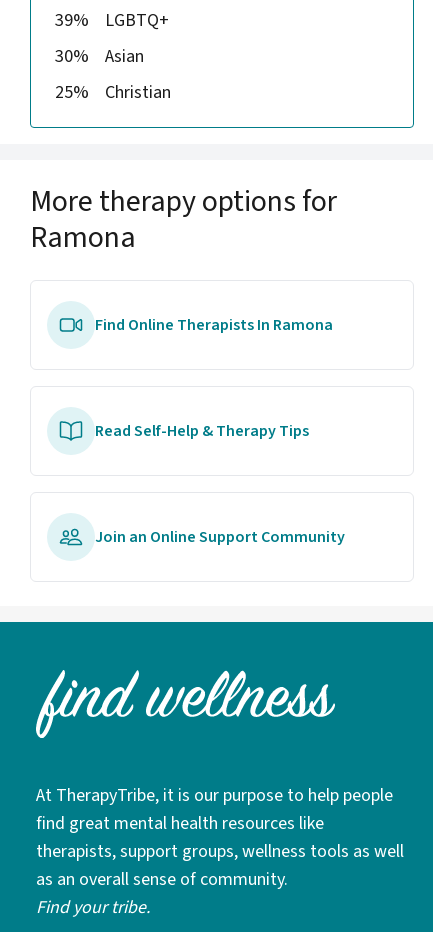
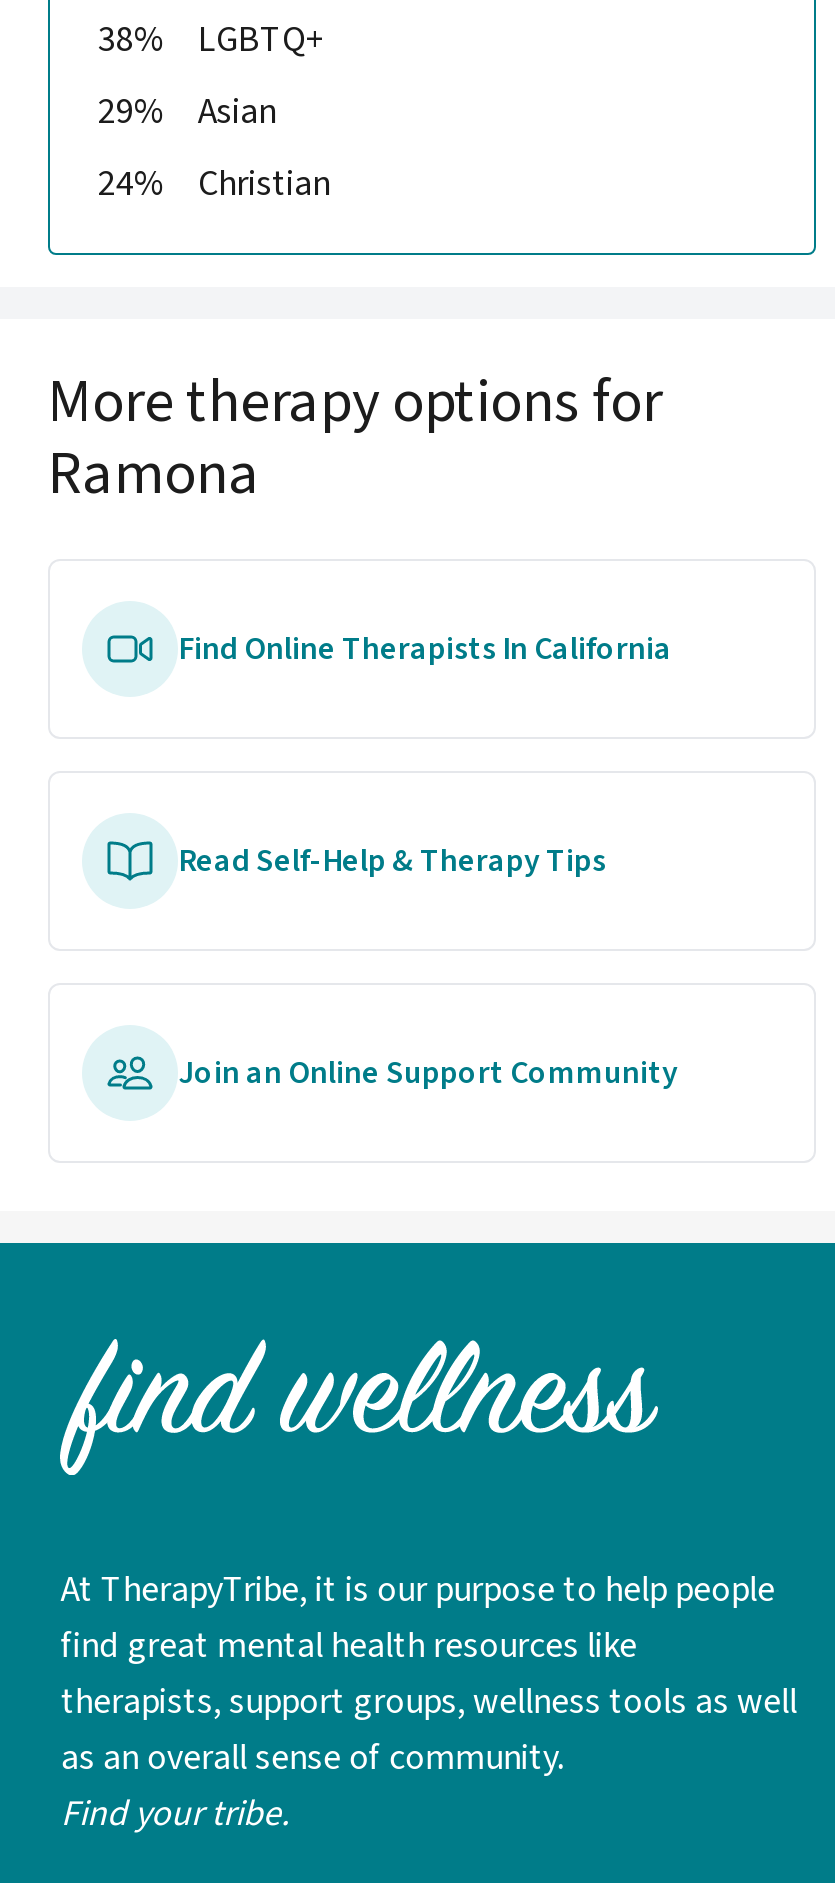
[55,8,169,33] 39% LGBTQ+ -> [98,15,326,65] 38% LGBTQ+
[55,44,144,69] 30% Asian -> [98,87,276,137] 29% Asian
[55,80,171,105] 25% Christian -> [98,159,330,209] 24% Christian
[95,314,333,336] Find Online Therapists In Ramona -> [178,627,672,671] Find Online Therapists In California

